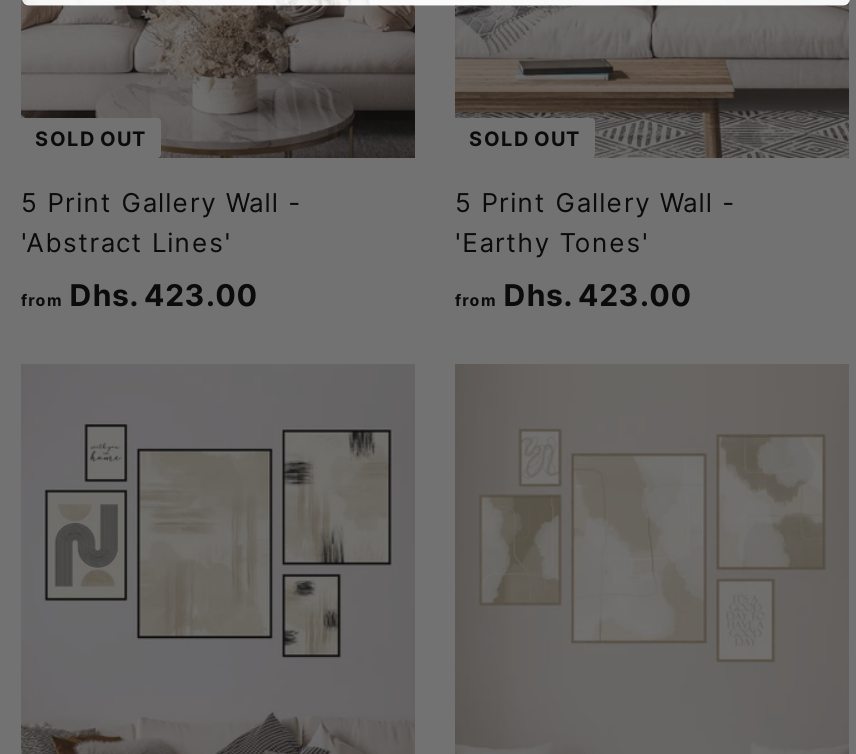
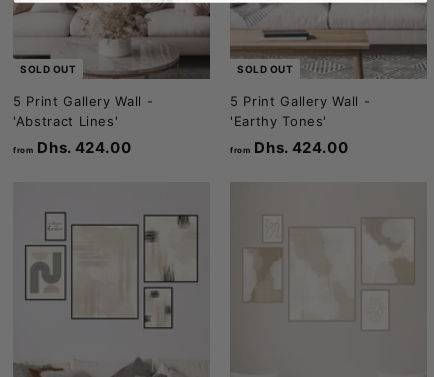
[21,276,271,314] from Dhs. 423.00 f -> [13,138,138,157] from Dhs. 424.00 f
[455,276,705,314] from Dhs. 423.00 f -> [230,138,355,157] from Dhs. 424.00 f

